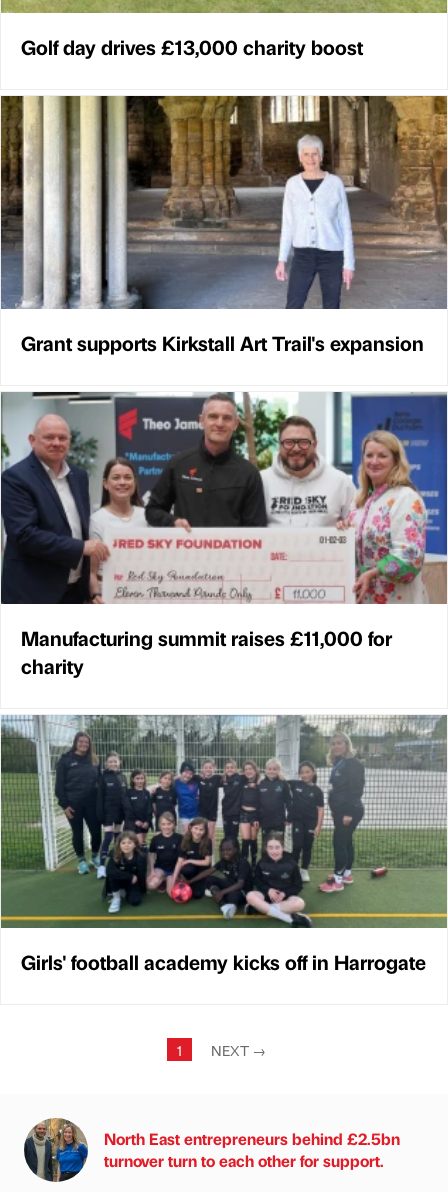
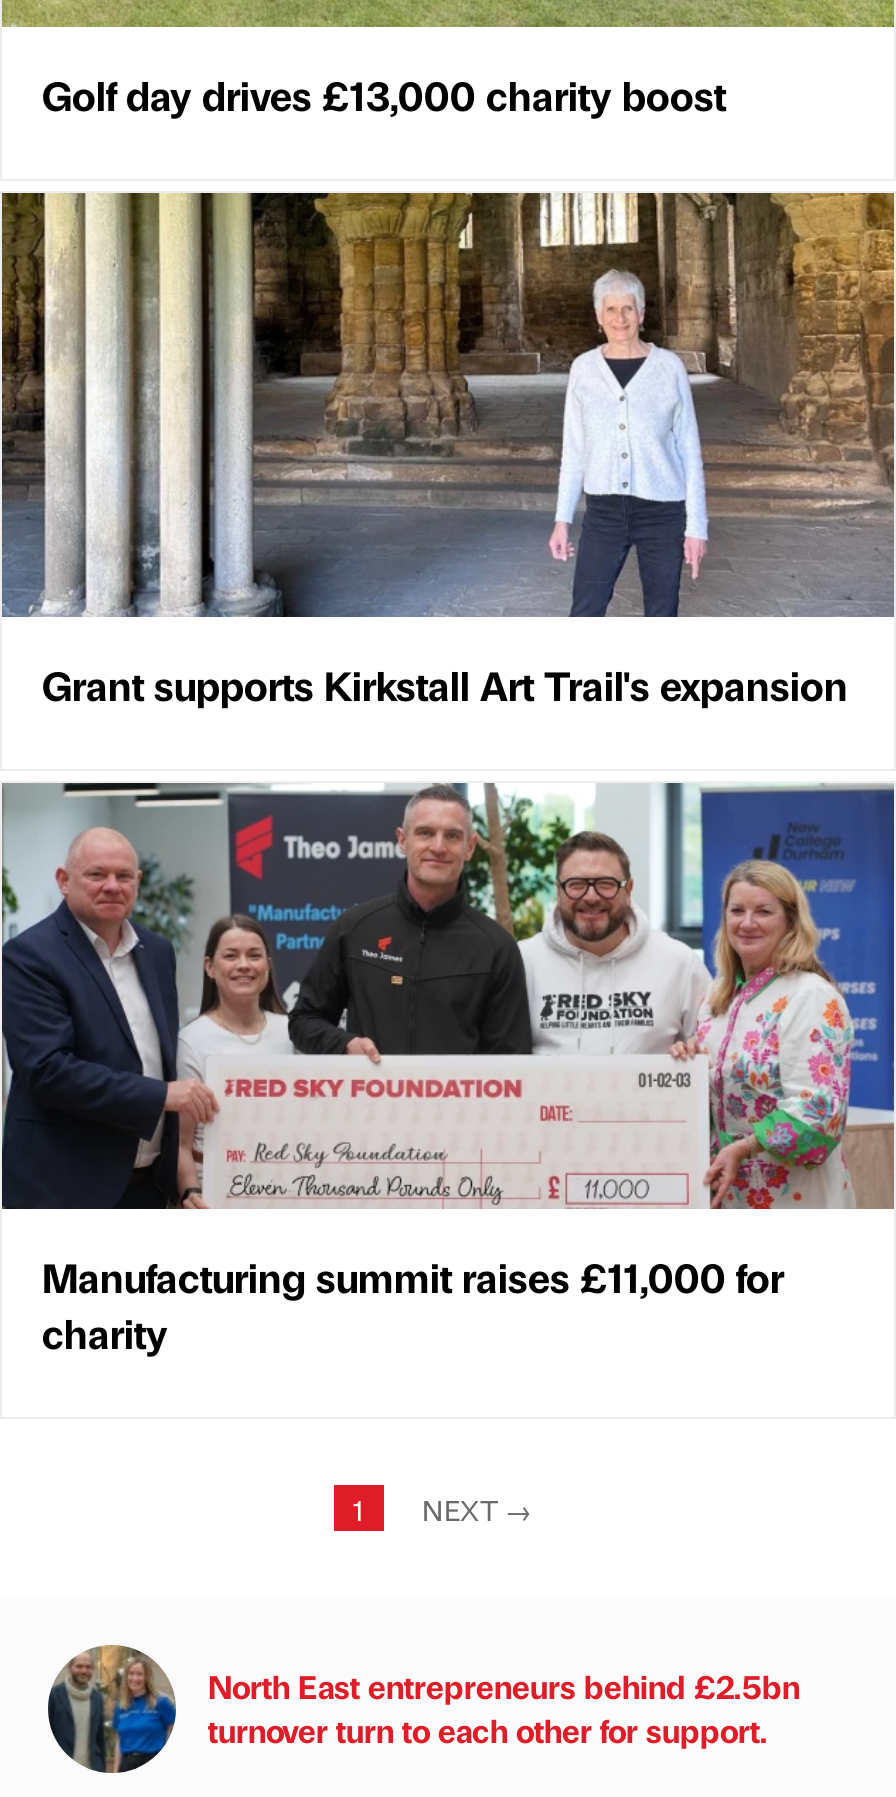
[3,714,445,974] [image] | Girls' football academy kicks off in Harrogate -> none

